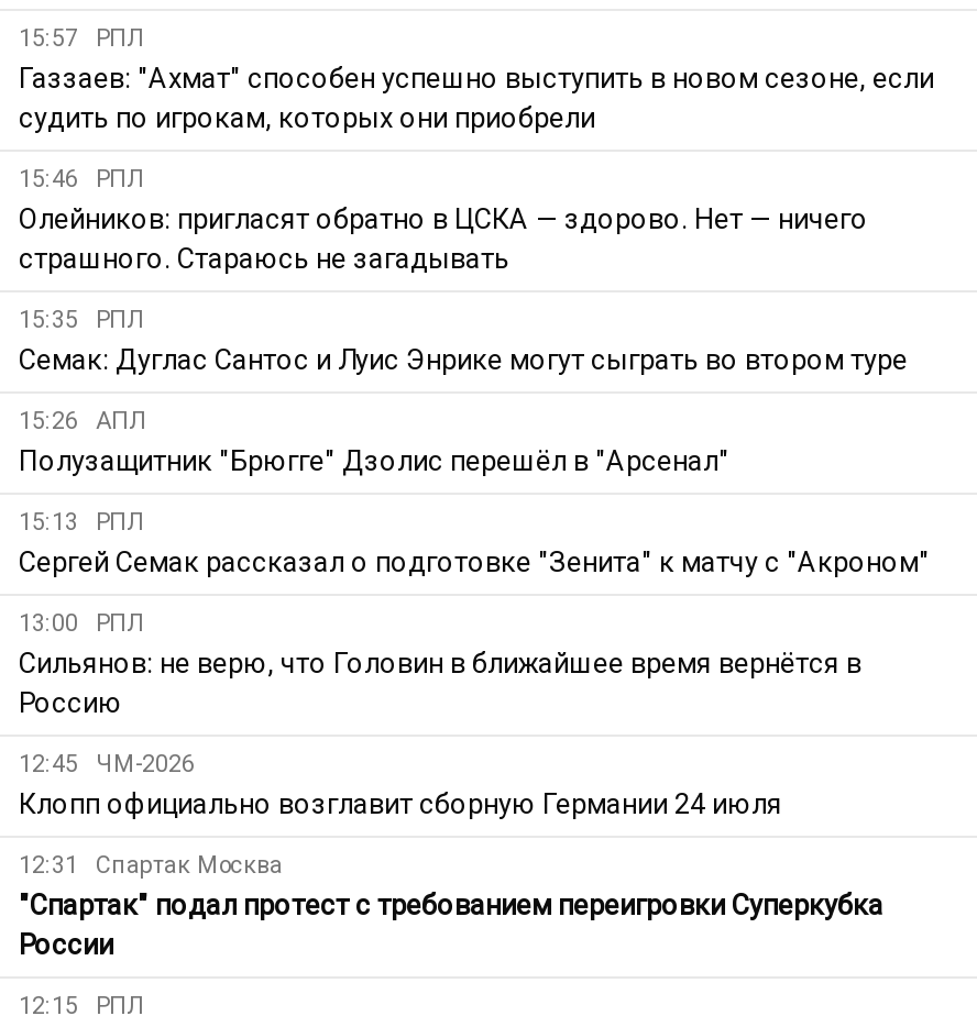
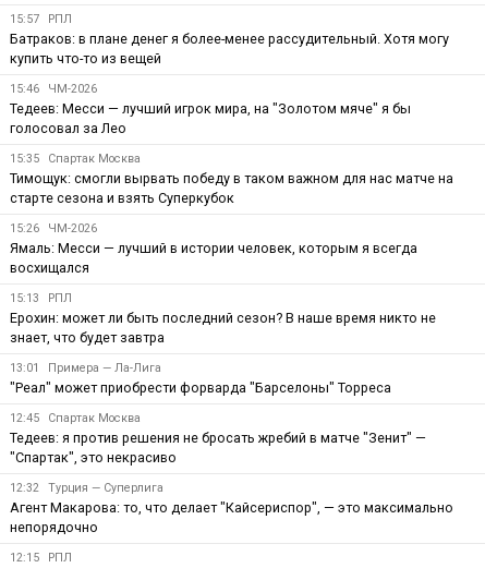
[19,61,934,133] Газзаев: "Ахмат" способен успешно выступить в новом сезоне, если | судить по игрокам, которых они приобрели -> [10,30,449,66] Батраков: в плане денег я более-менее рассудительный. Хотя могу | купить что-то из вещей
[19,164,868,274] 15:46 РПЛ | Олейников: пригласят обратно в ЦСКА — здорово. Нет — ничего | страшного. Стараюсь не загадывать -> [10,81,411,136] 15:46 ЧМ-2026 | Тедеев: Месси — лучший игрок мира, на "Золотом мяче" я бы | голосовал за Лео
[19,305,908,375] 15:35 РПЛ | Семак: Дуглас Сантос и Луис Энрике могут сыграть во втором туре -> [10,151,453,206] 15:35 Спартак Москва | Тимощук: смогли вырвать победу в таком важном для нас матче на | старте сезона и взять Суперкубок
[19,406,729,476] 15:26 АПЛ | Полузащитник "Брюгге" Дзолис перешёл в "Арсенал" -> [10,221,417,275] 15:26 ЧМ-2026 | Ямаль: Месси — лучший в истории человек, которым я всегда | восхищался
[19,545,930,577] Сергей Семак рассказал о подготовке "Зенита" к матчу с "Акроном" -> [10,309,436,345] Ерохин: может ли быть последний сезон? В наше время никто не | знает, что будет завтра
[19,608,861,718] 13:00 РПЛ | Сильянов: не верю, что Головин в ближайшее время вернётся в | Россию -> [10,360,391,395] 13:01 Примера — Ла-Лига | "Реал" может приобрести форварда "Барселоны" Торреса
[19,749,782,819] 12:45 ЧМ-2026 | Клопп официально возглавит сборную Германии 24 июля -> [10,411,426,465] 12:45 Спартак Москва | Тедеев: я против решения не бросать жребий в матче "Зенит" — | "Спартак", это некрасиво
[19,850,883,960] 12:31 Спартак Москва | "Спартак" подал протест с требованием переигровки Суперкубка | России -> [10,480,453,535] 12:32 Турция — Суперлига | Агент Макарова: то, что делает "Кайсериспор", — это максимально | непорядочно

